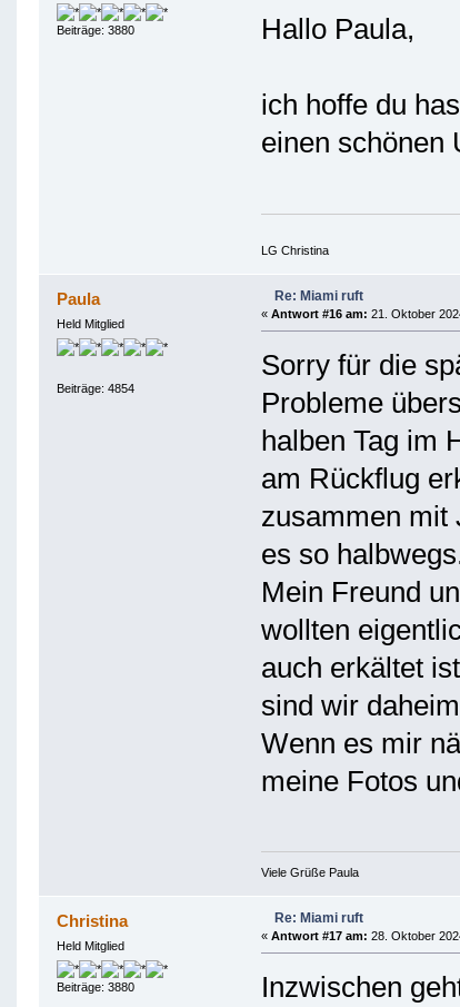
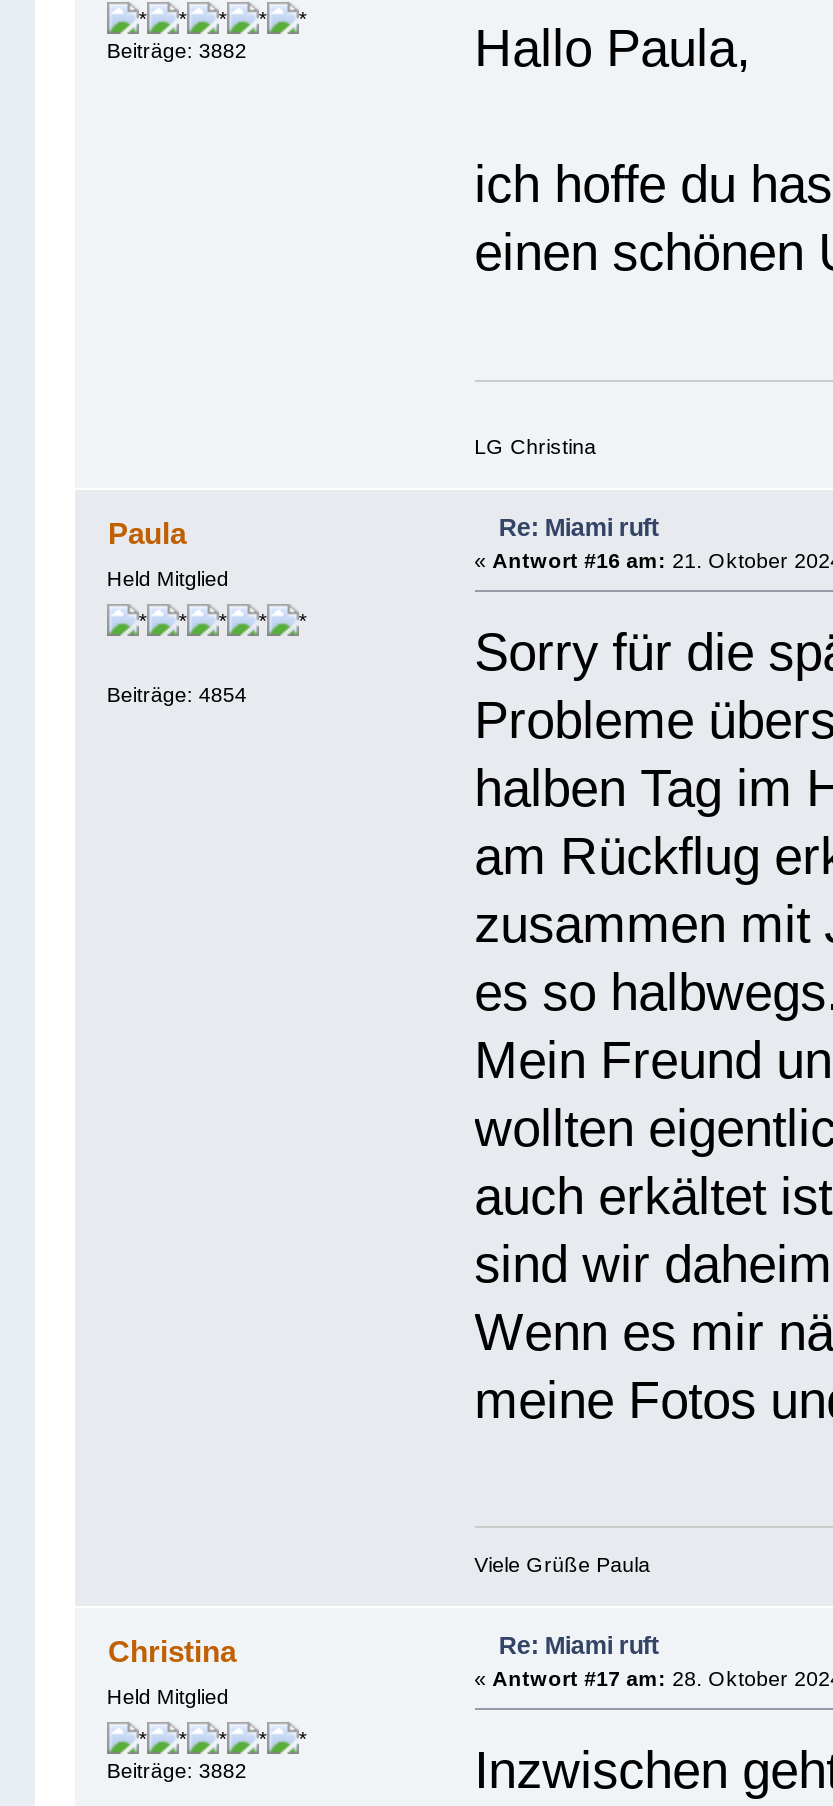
[57,23,134,36] Beiträge: 3880 -> [107,37,247,61] Beiträge: 3882
[57,981,134,994] Beiträge: 3880 -> [107,1759,247,1783] Beiträge: 3882

